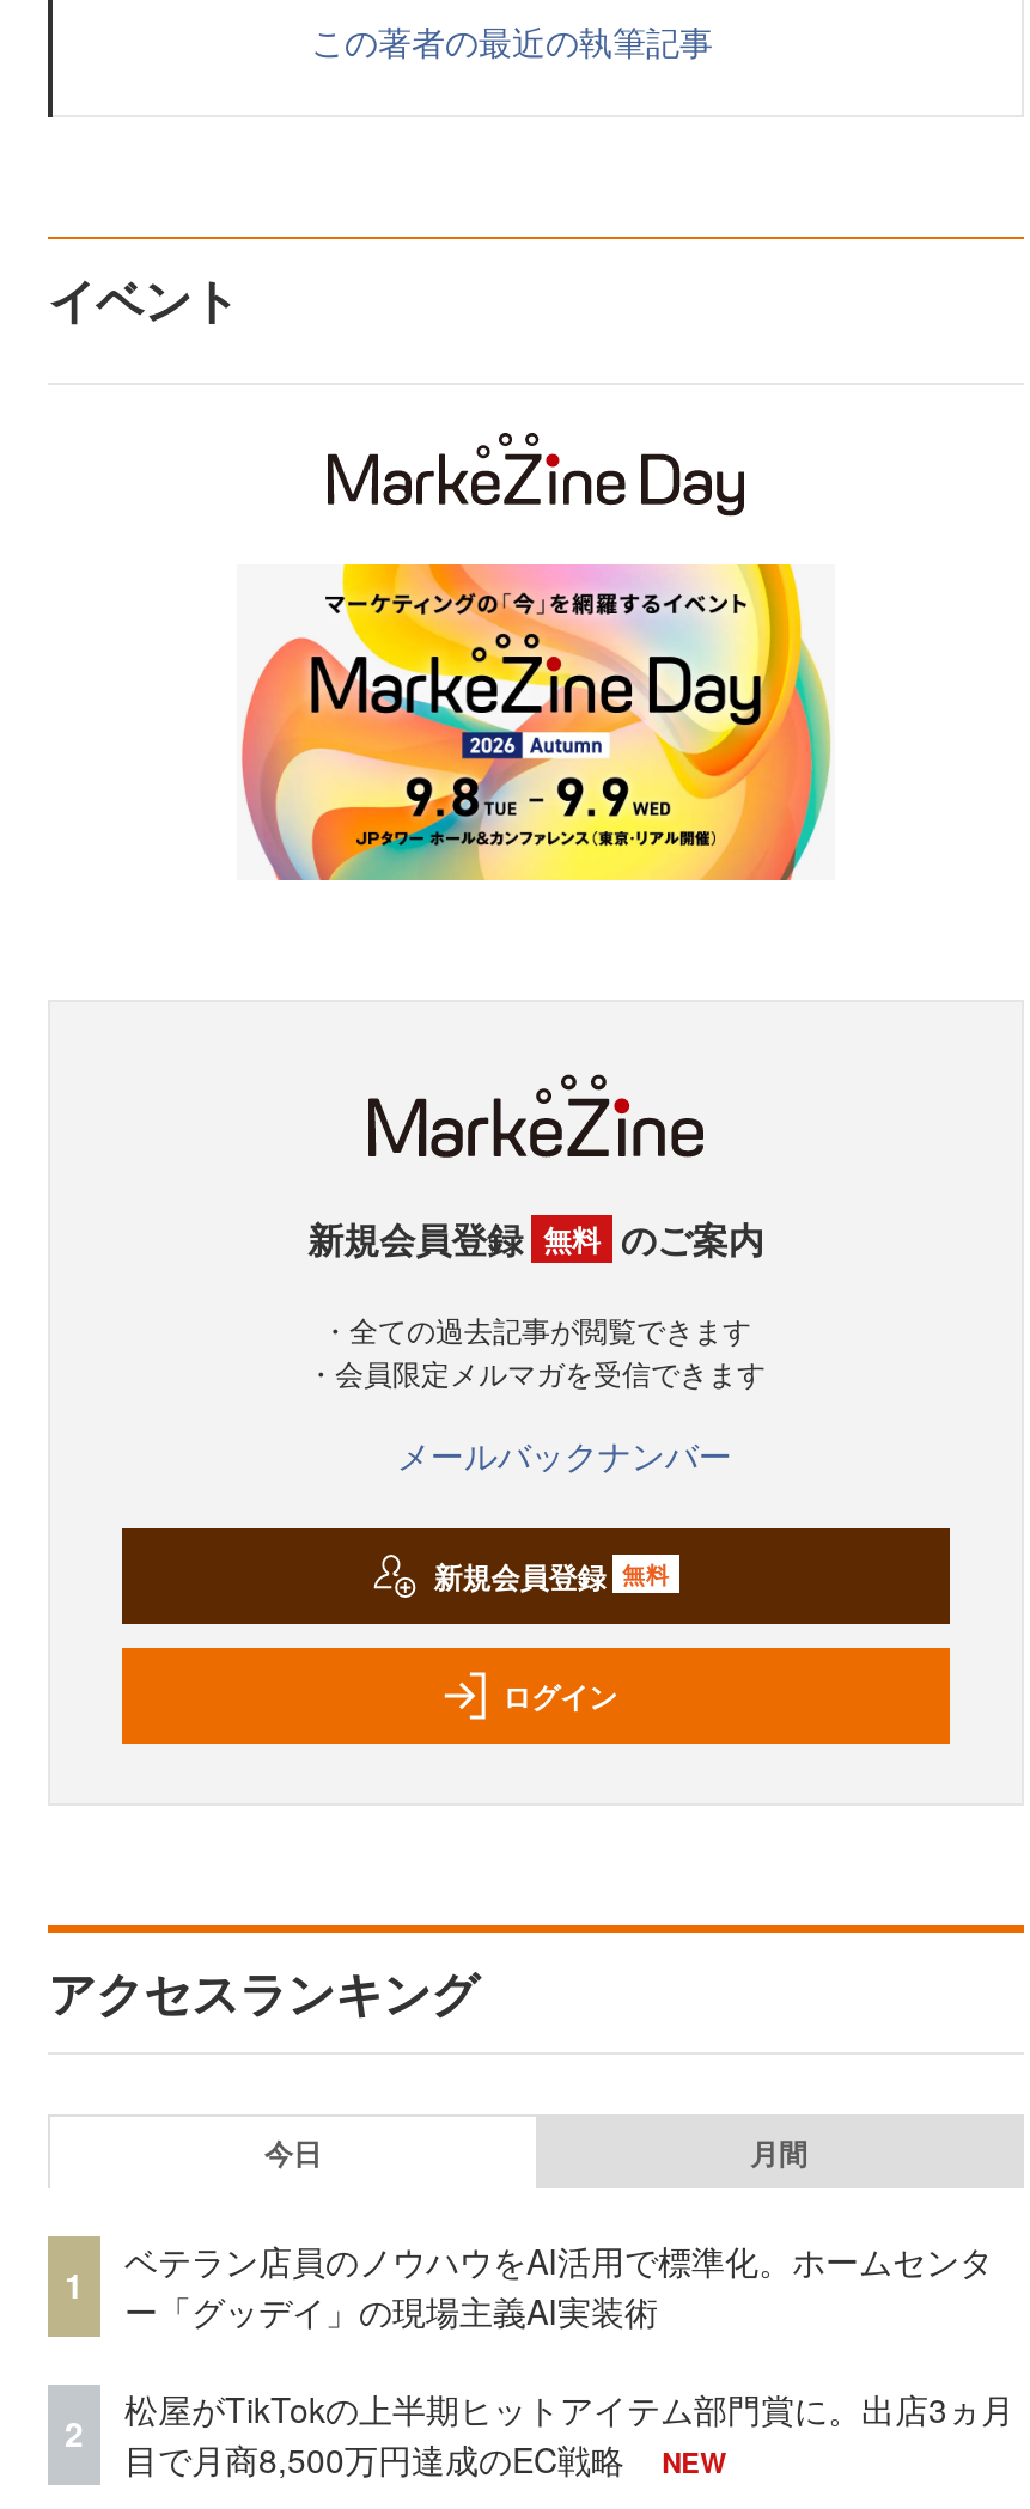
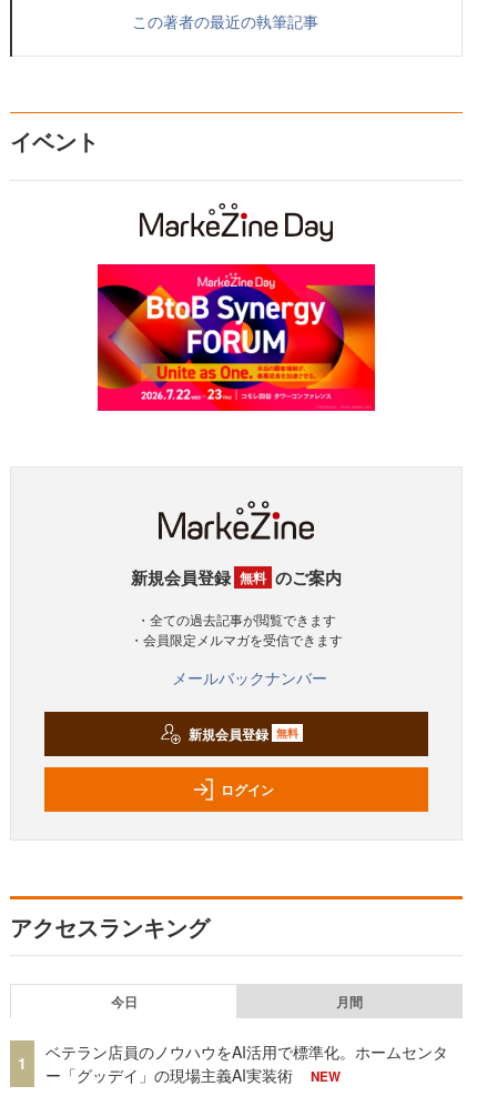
[237,562,835,883] [image] -> [97,263,376,412] [image]
[124,2384,1014,2482] 松屋がTikTokの上半期ヒットアイテム部門賞に。出店3ヵ月 | 目で月商8,500万円達成のEC戦略 -> none
[65,2409,84,2457] 2 -> none

